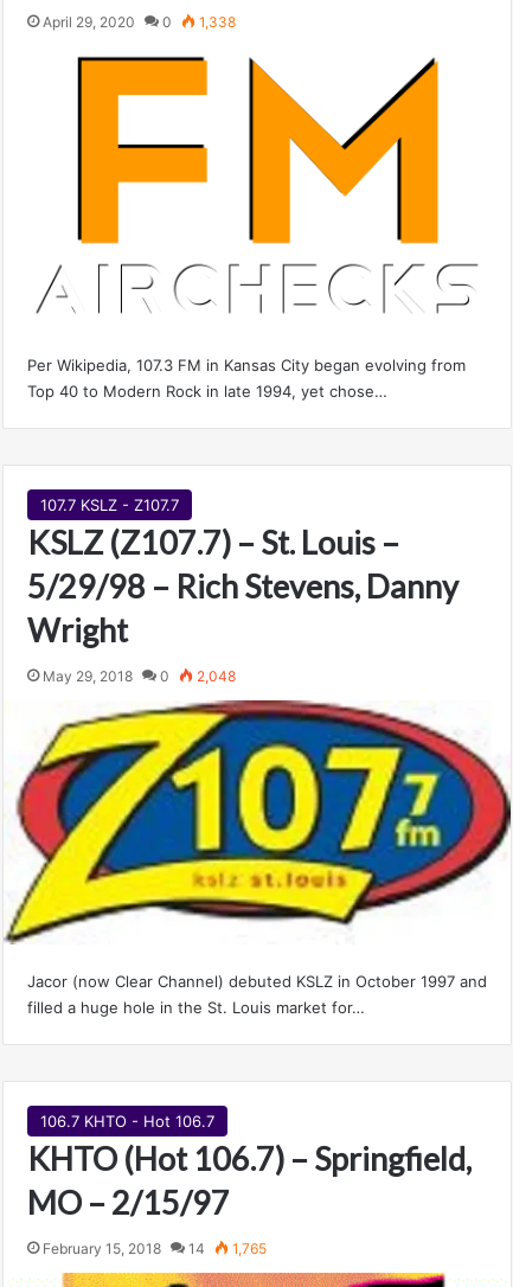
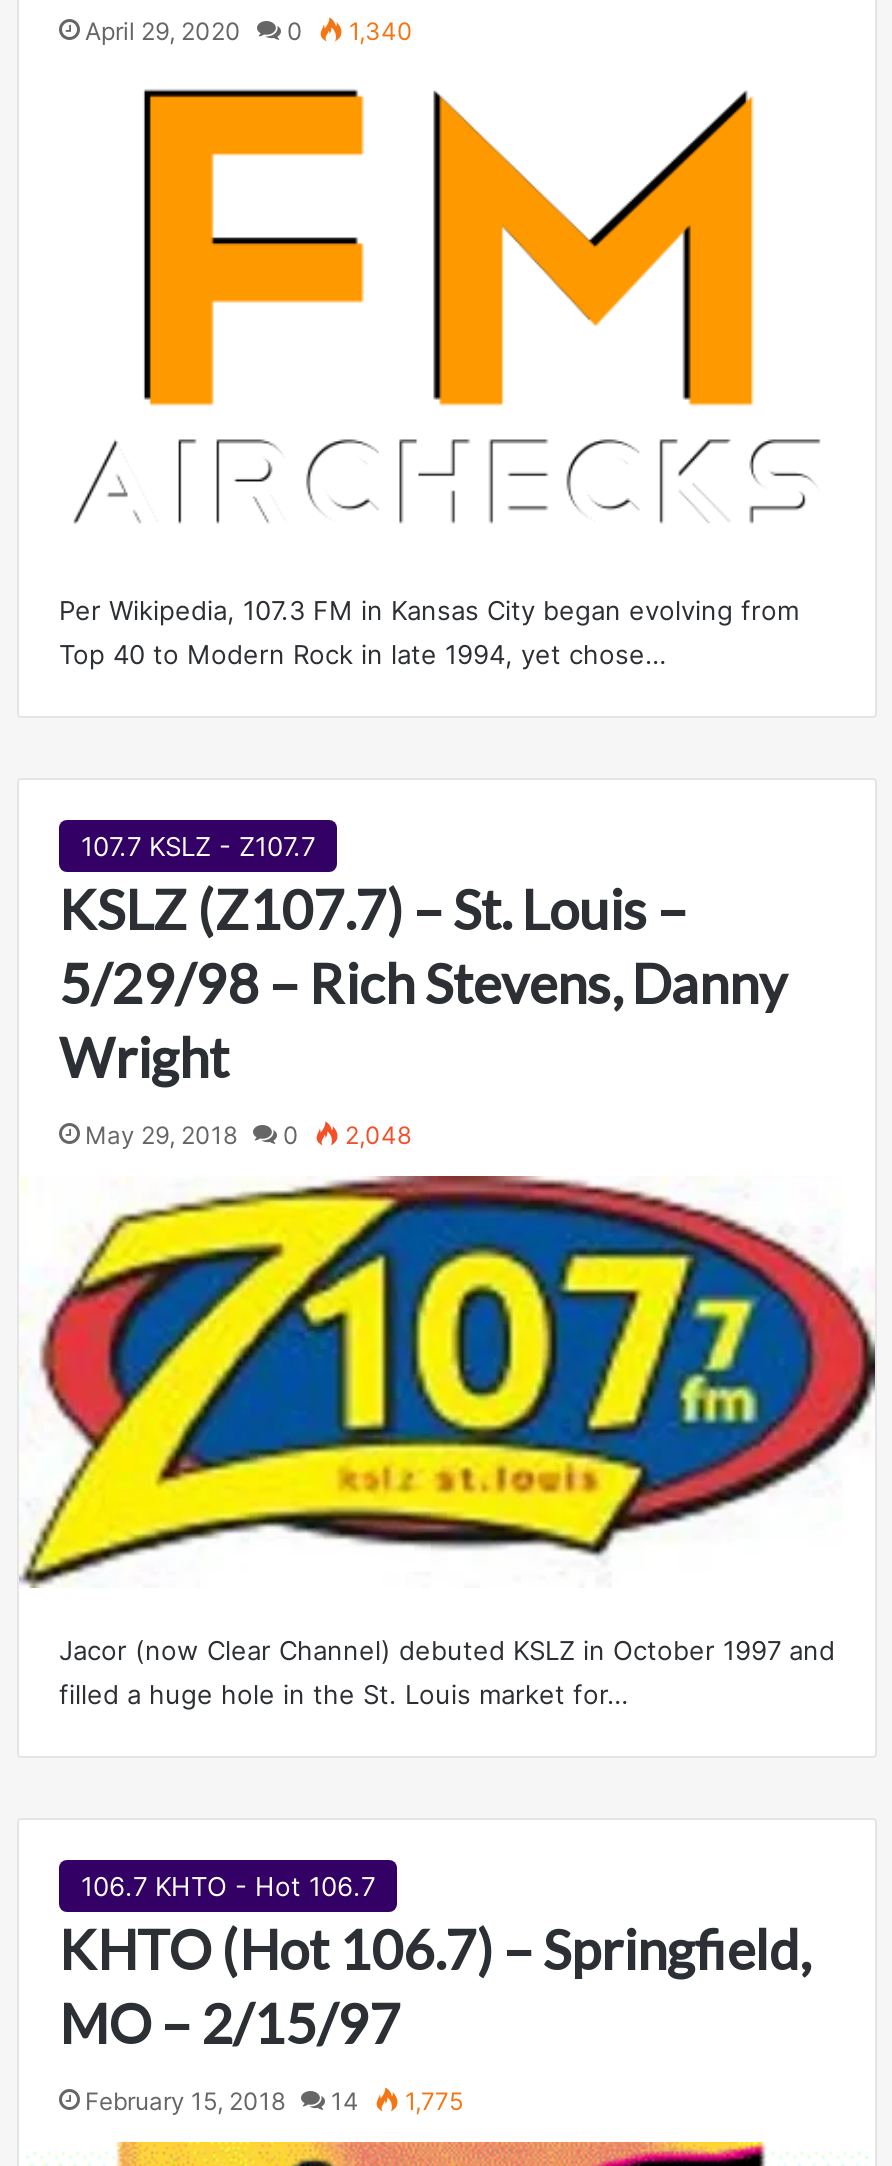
[43,13,236,31] April 29, 2020 0 1,338 -> [85,16,413,46] April 29, 2020 0 1,340
[43,1239,267,1257] February 15, 2018 14 1,765 -> [85,2085,463,2115] February 15, 2018 14 1,775

